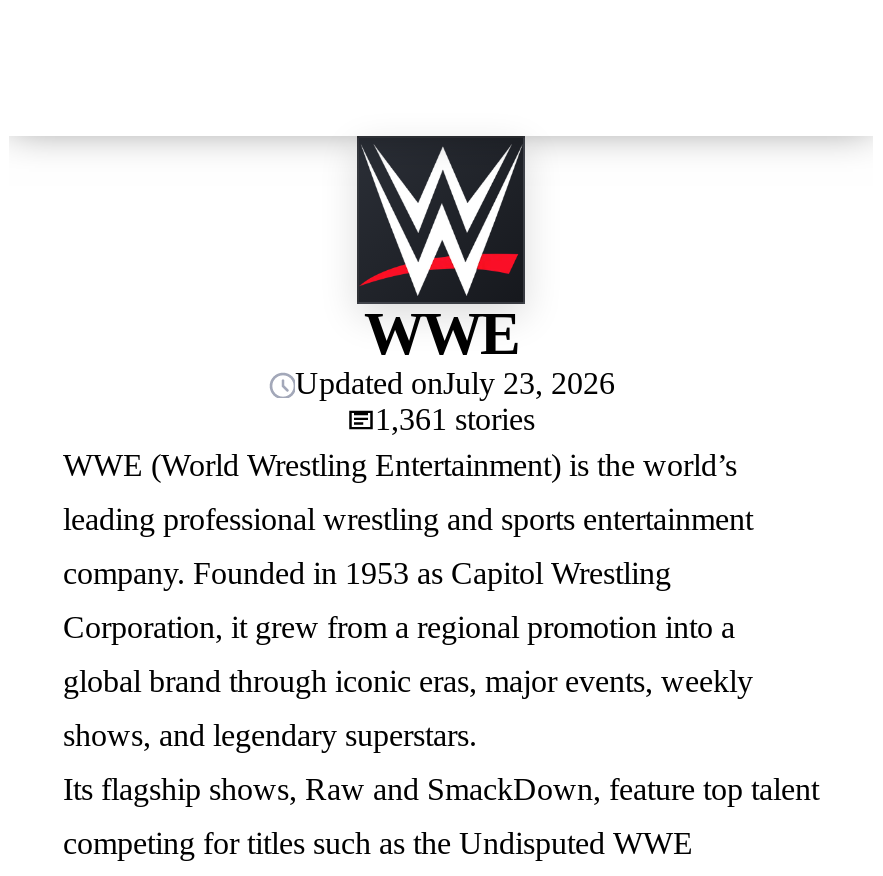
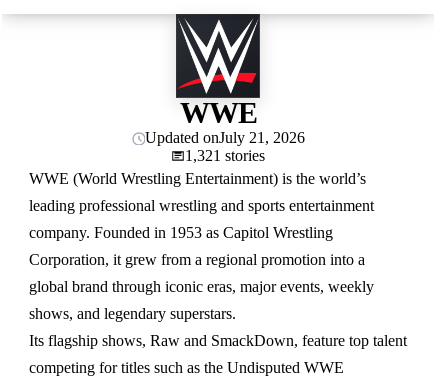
[295,366,615,400] Updated onJuly 23, 2026 -> [145,129,305,146] Updated onJuly 21, 2026
[375,402,535,436] 1,361 stories -> [185,147,265,164] 1,321 stories

